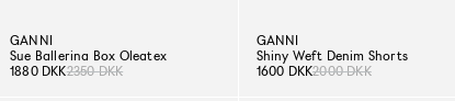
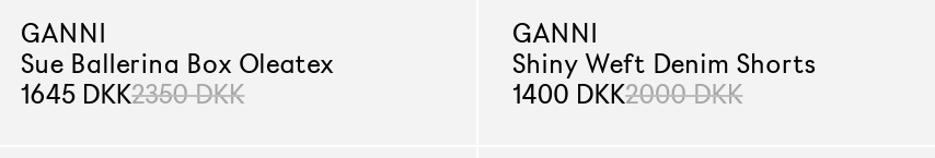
[10,62,123,79] 1880 DKK 2350 DKK -> [21,76,245,109] 1645 DKK 2350 DKK
[256,62,371,79] 1600 DKK 2000 DKK -> [512,76,743,109] 1400 DKK 2000 DKK

